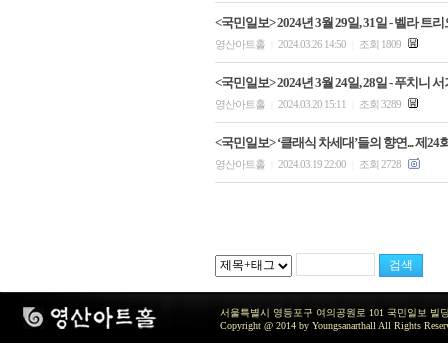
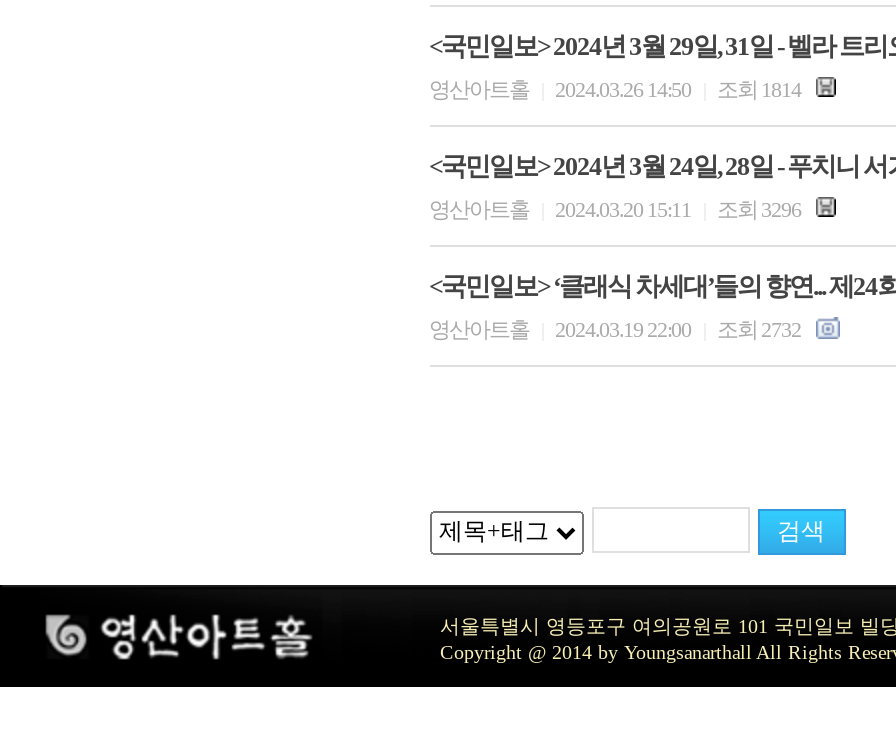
[214,38,402,50] 영산아트홀 2024.03.26 14:50 조회 1809 -> [429,77,805,101] 영산아트홀 2024.03.26 14:50 조회 1814
[214,98,402,110] 영산아트홀 2024.03.20 15:11 조회 3289 -> [429,197,805,221] 영산아트홀 2024.03.20 15:11 조회 3296
[214,158,402,170] 영산아트홀 2024.03.19 22:00 조회 2728 -> [429,317,805,341] 영산아트홀 2024.03.19 22:00 조회 2732

